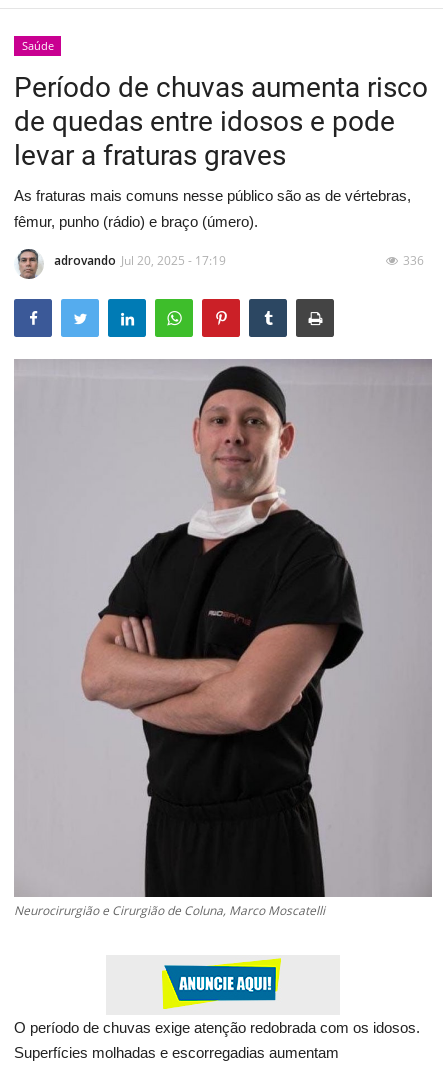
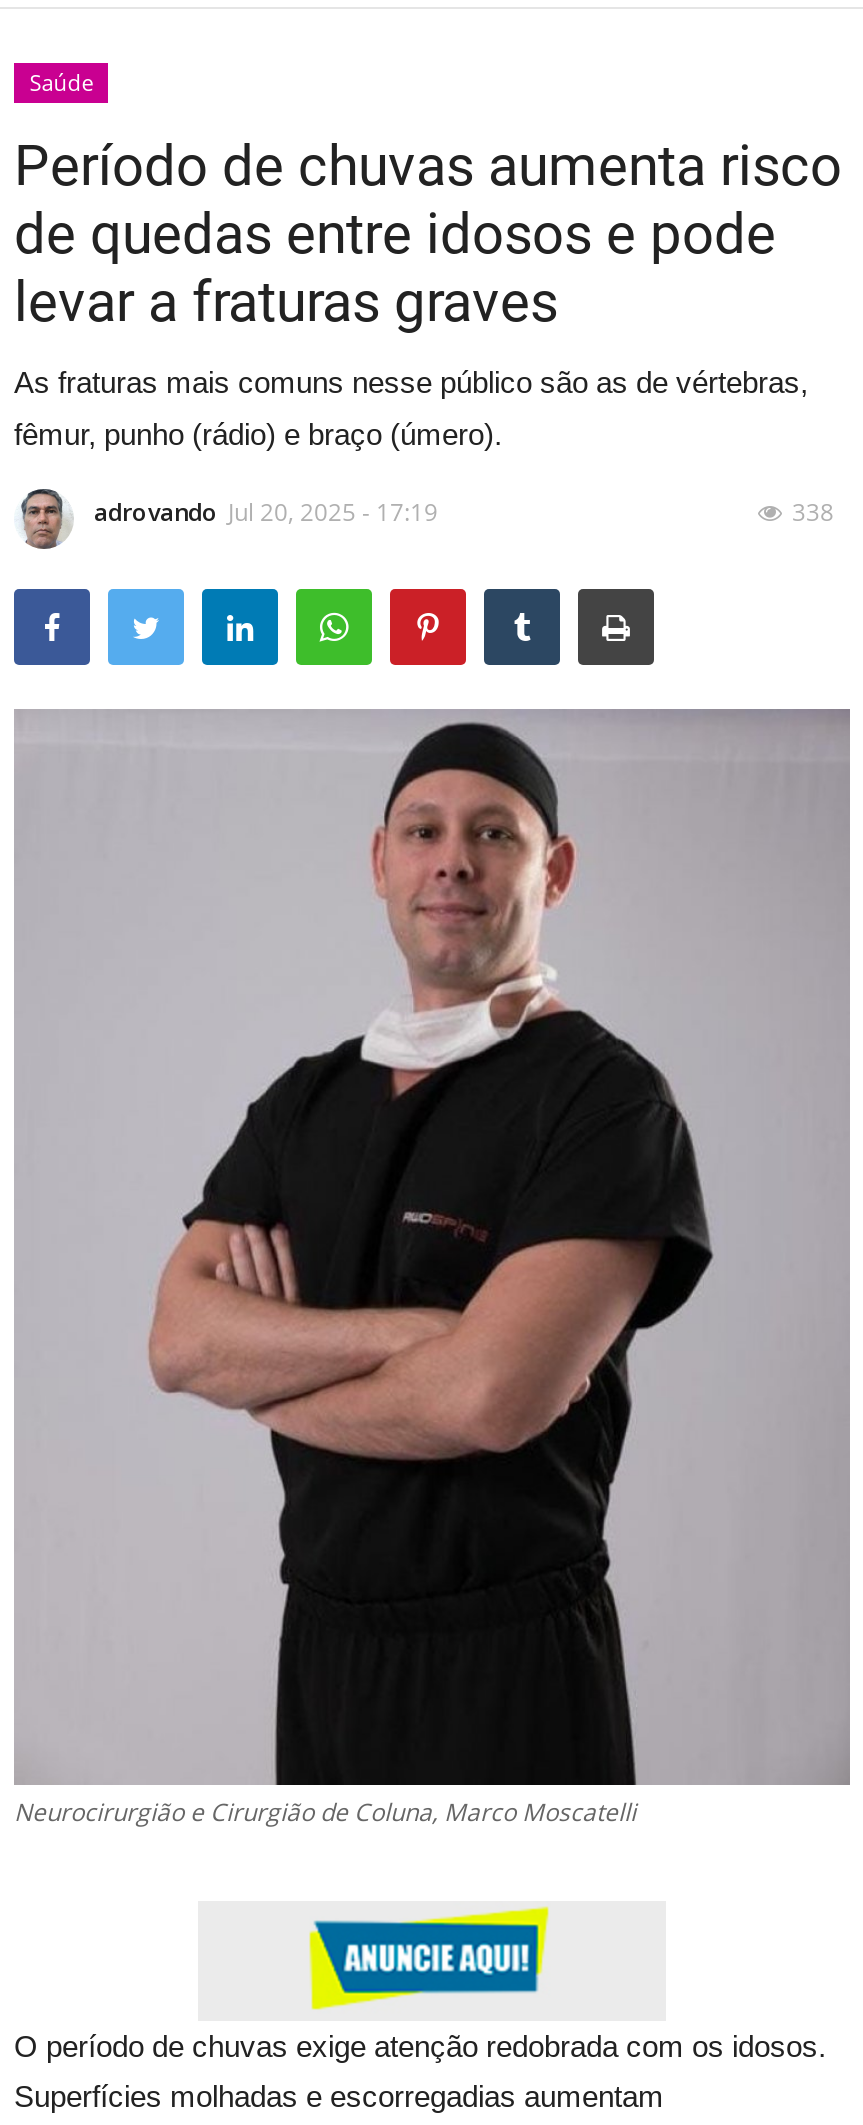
[403,252,424,269] 336 -> [792,495,834,529] 338

